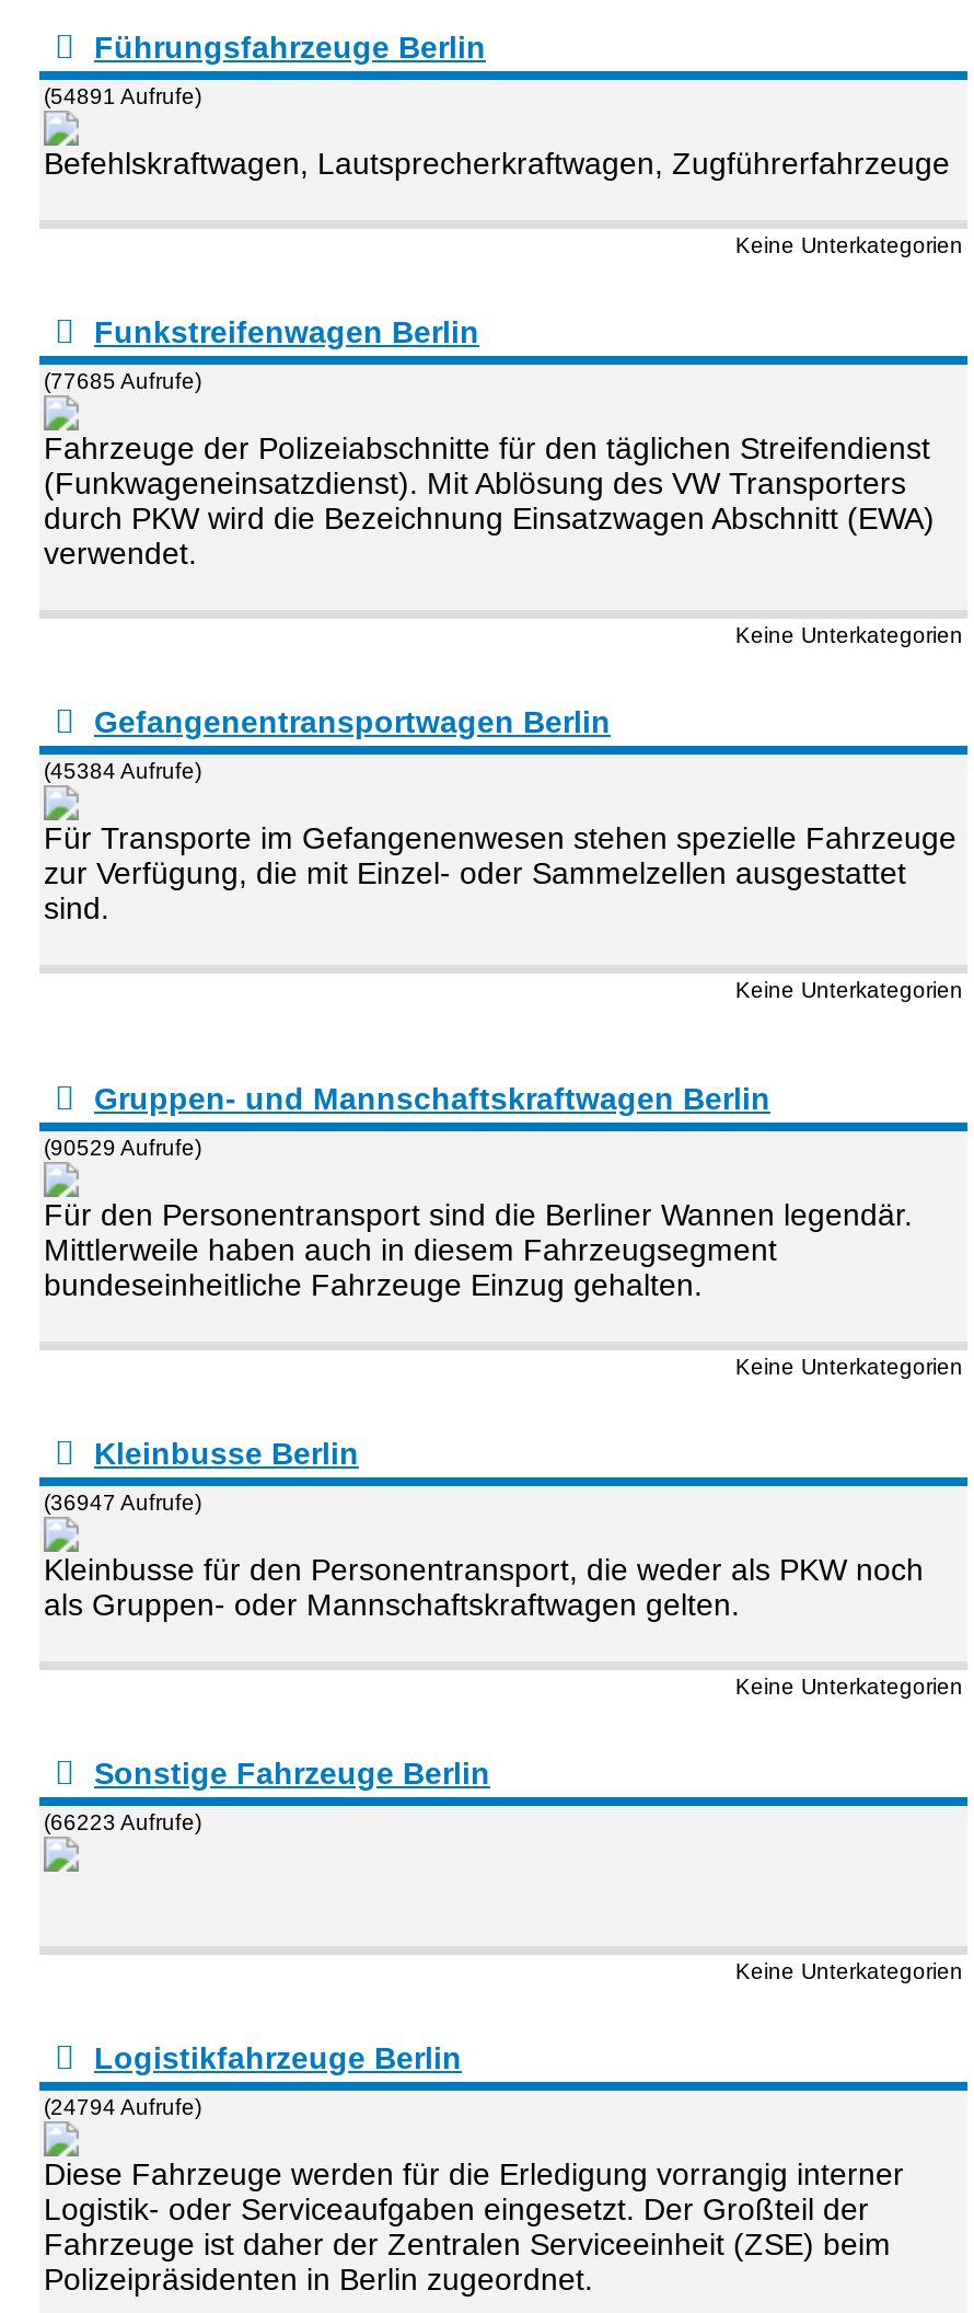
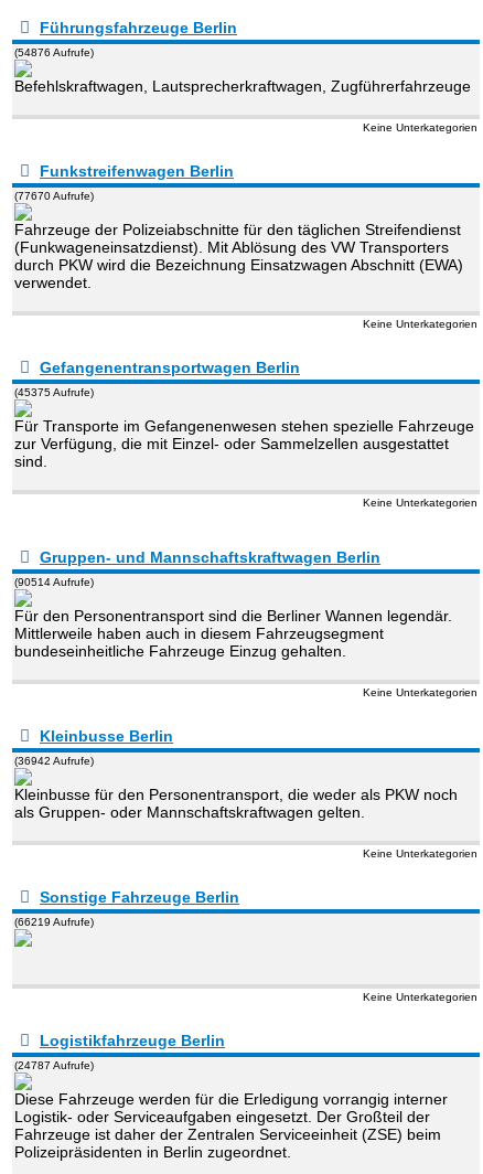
[44,84,201,108] (54891 Aufrufe) -> [14,46,94,58] (54876 Aufrufe)
[44,369,201,393] (77685 Aufrufe) -> [14,190,94,202] (77670 Aufrufe)
[44,759,201,783] (45384 Aufrufe) -> [14,386,94,398] (45375 Aufrufe)
[44,1136,201,1160] (90529 Aufrufe) -> [14,576,94,588] (90514 Aufrufe)
[44,1491,201,1515] (36947 Aufrufe) -> [14,755,94,767] (36942 Aufrufe)
[44,1810,201,1834] (66223 Aufrufe) -> [14,916,94,928] (66219 Aufrufe)
[44,2095,201,2119] (24794 Aufrufe) -> [14,1059,94,1071] (24787 Aufrufe)

